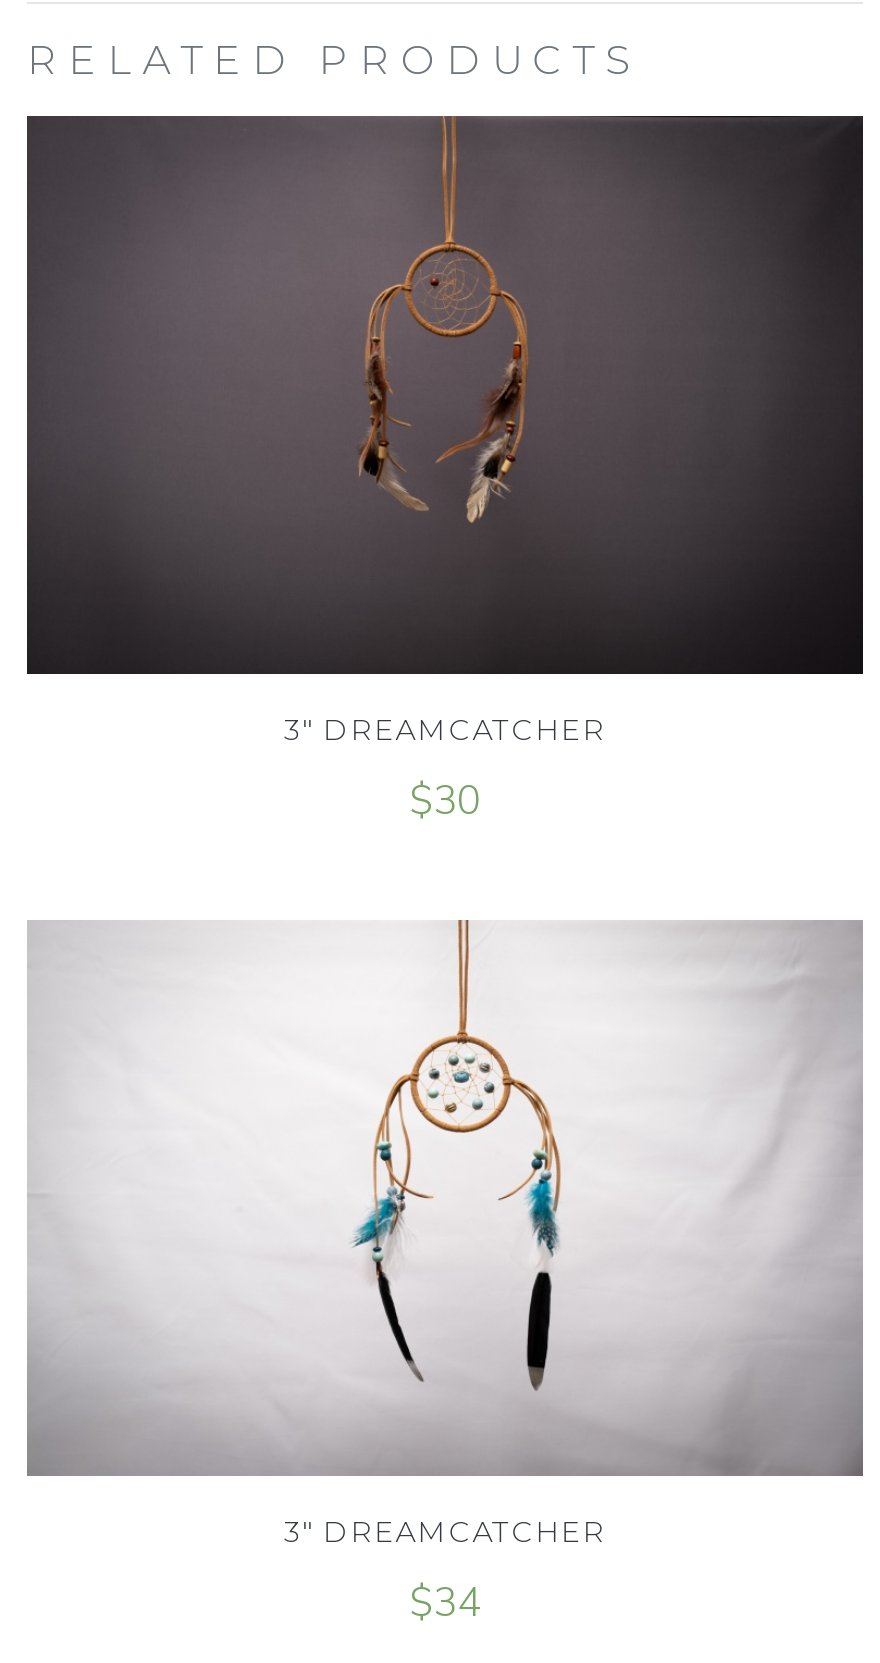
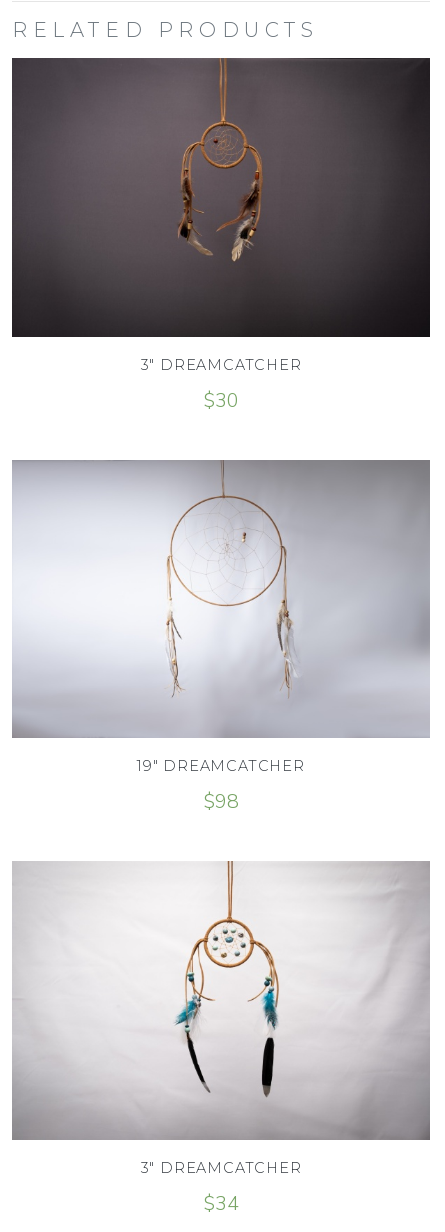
none -> [13,460,429,815] [image] | 19″ DREAMCATCHER | $98

